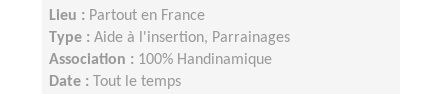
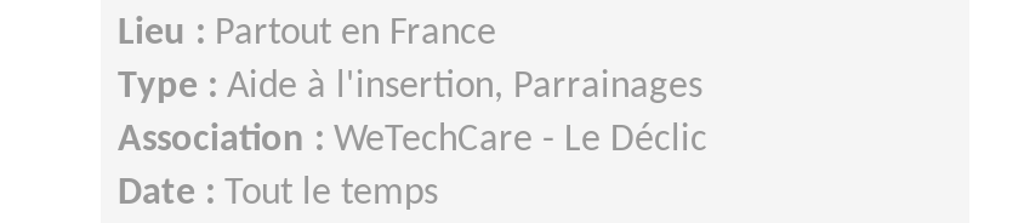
[49,52,272,68] Association : 100% Handinamique -> [118,121,707,160] Association : WeTechCare - Le Déclic

